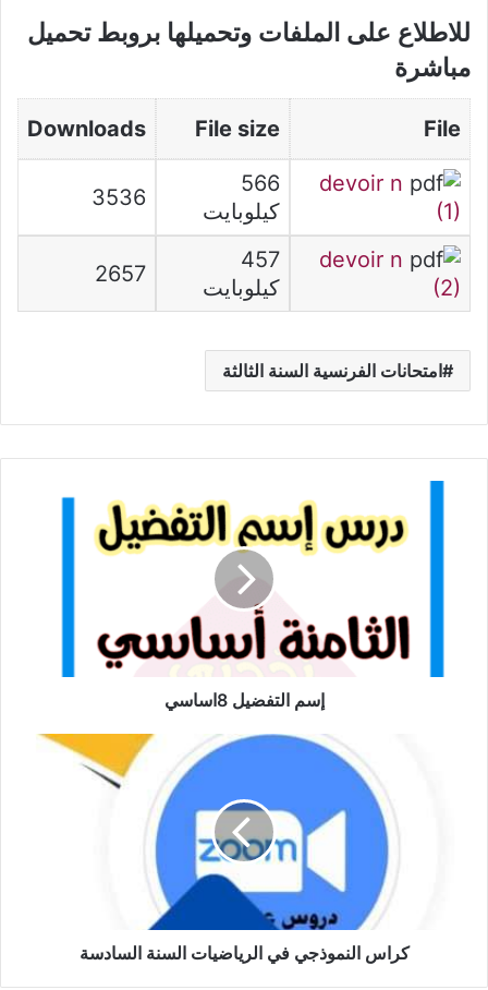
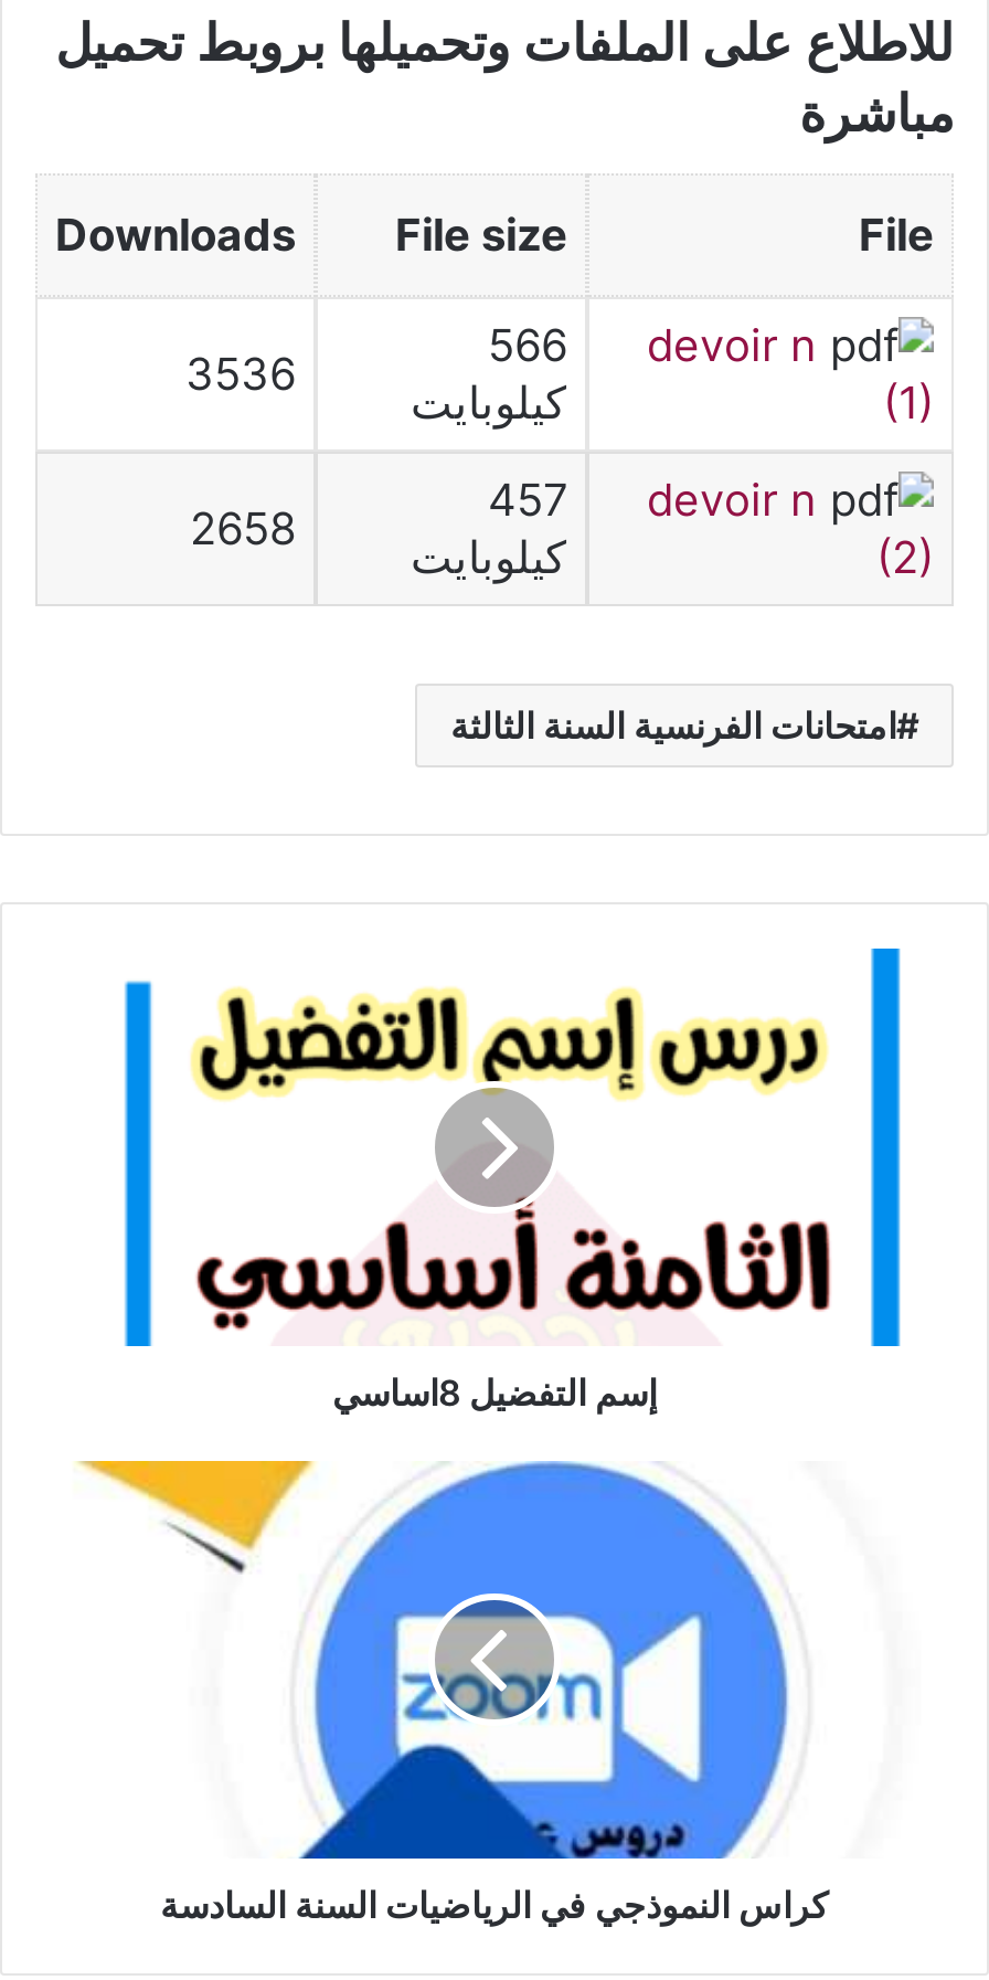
[95,261,146,287] 2657 -> [190,502,296,555] 2658

